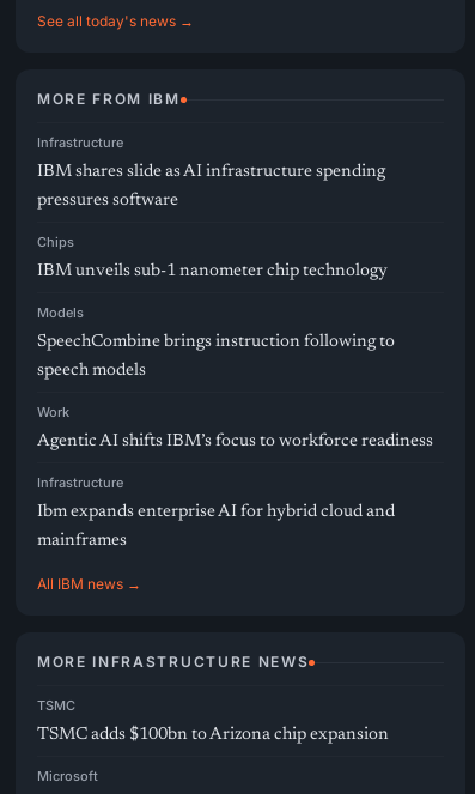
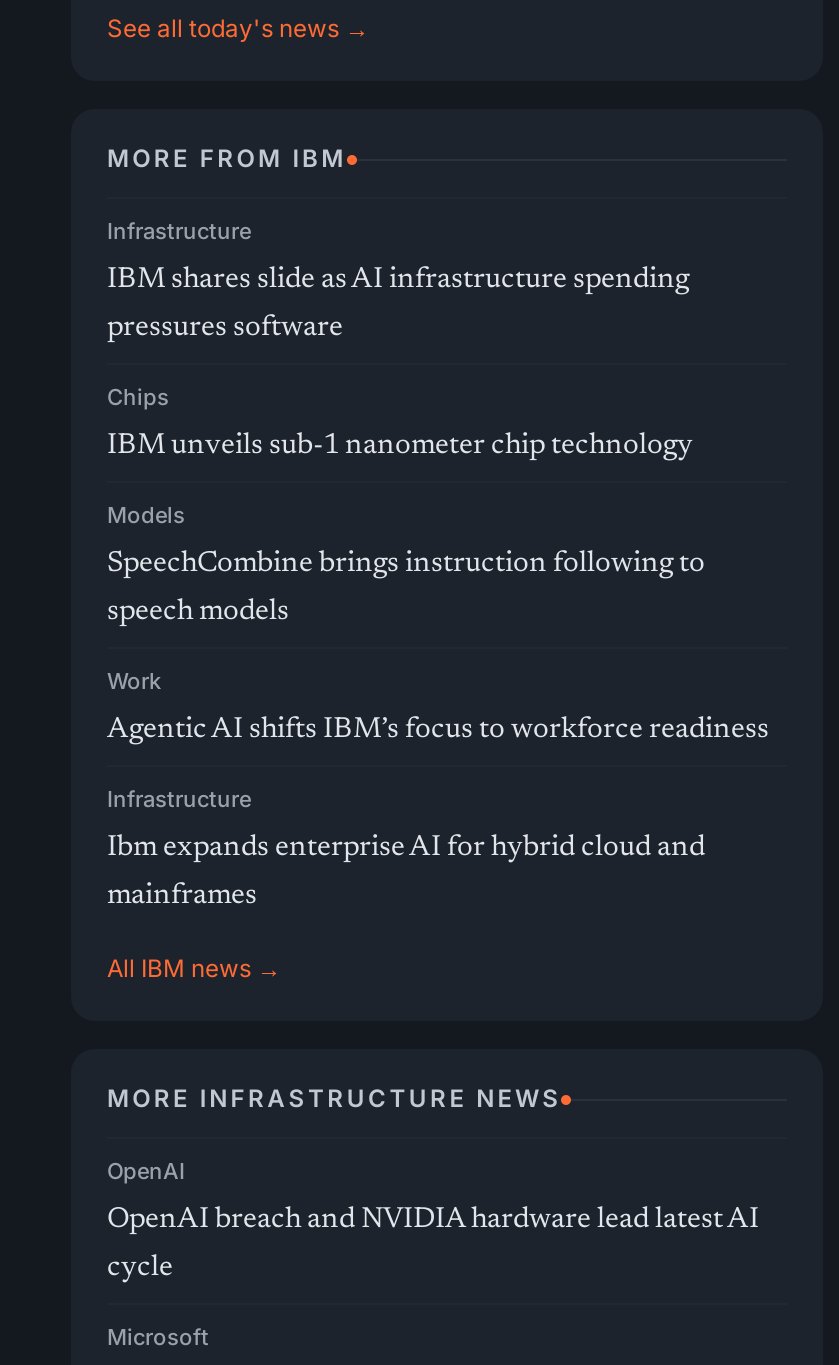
[37,697,389,744] TSMC | TSMC adds $100bn to Arizona chip expansion -> [107,1157,759,1283] OpenAI | OpenAI breach and NVIDIA hardware lead latest AI | cycle

